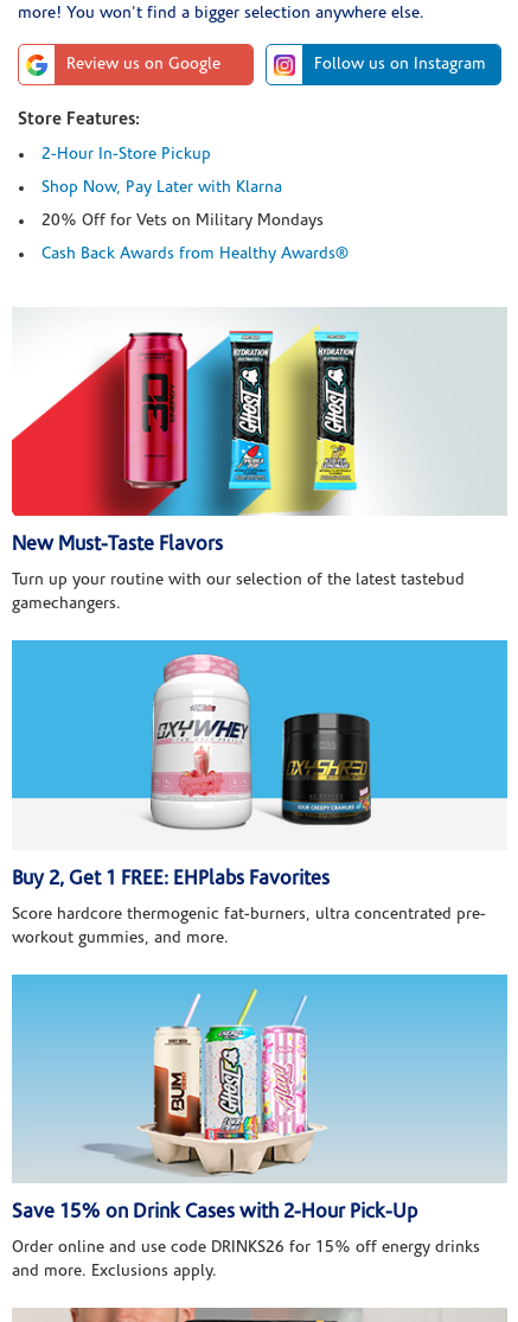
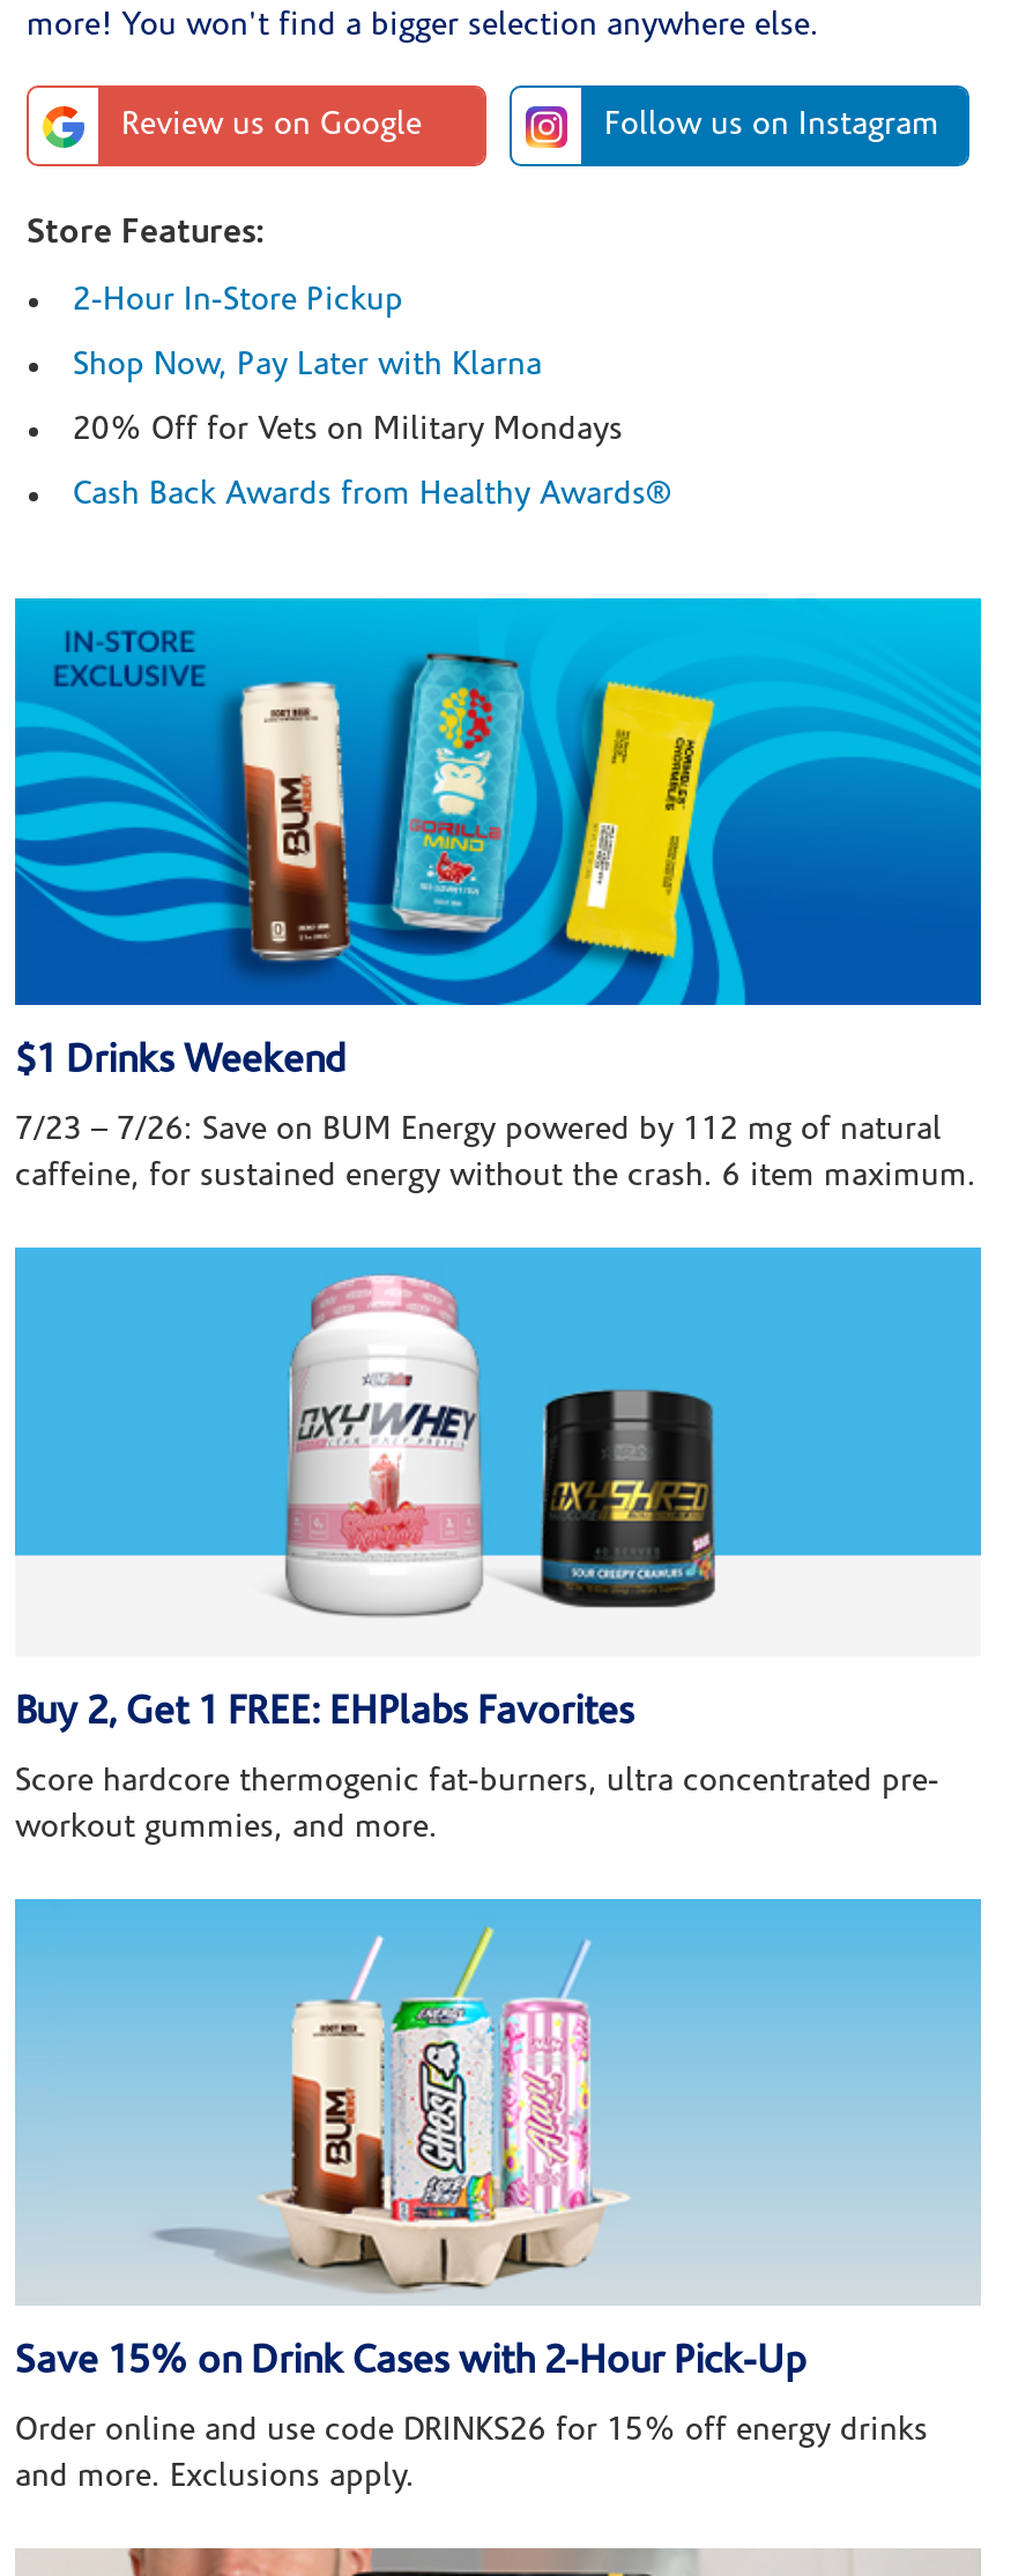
[11,307,507,555] [image] | New Must-Taste Flavors -> [13,596,983,1082] [image] | $1 Drinks Weekend
[12,572,465,614] Turn up your routine with our selection of the latest tastebud | gamechangers. -> [15,1115,976,1196] 7/23 – 7/26: Save on BUM Energy powered by 112 mg of natural | caffeine, for sustained energy without the crash. 6 item maximum.

